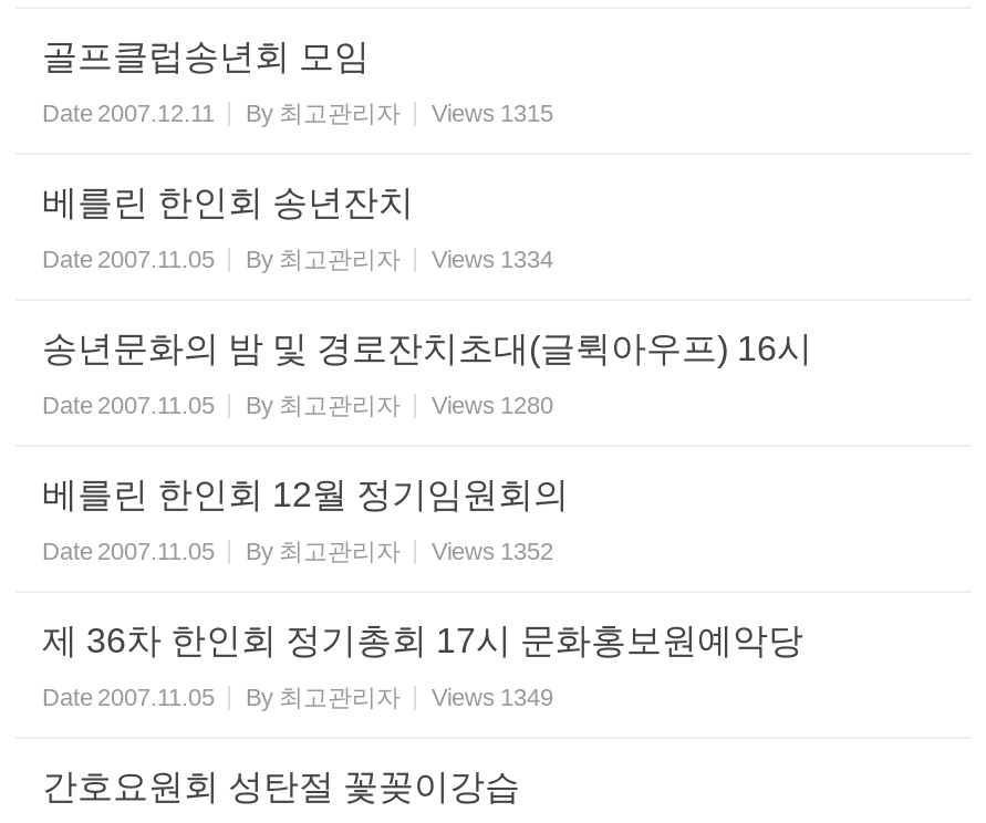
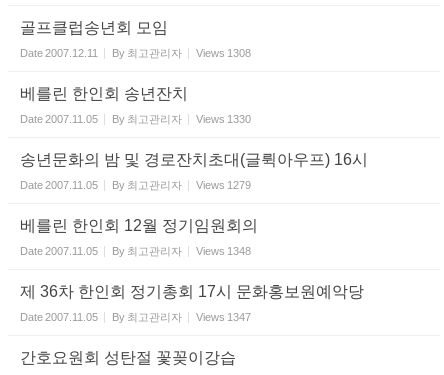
[42,100,553,126] Date 2007.12.11 By 최고관리자 Views 1315 -> [20,47,251,59] Date 2007.12.11 By 최고관리자 Views 1308
[42,246,553,272] Date 2007.11.05 By 최고관리자 Views 1334 -> [20,113,251,125] Date 2007.11.05 By 최고관리자 Views 1330
[42,392,553,418] Date 2007.11.05 By 최고관리자 Views 1280 -> [20,179,251,191] Date 2007.11.05 By 최고관리자 Views 1279
[42,538,553,564] Date 2007.11.05 By 최고관리자 Views 1352 -> [20,245,251,257] Date 2007.11.05 By 최고관리자 Views 1348
[42,684,553,710] Date 2007.11.05 By 최고관리자 Views 1349 -> [20,311,251,323] Date 2007.11.05 By 최고관리자 Views 1347

